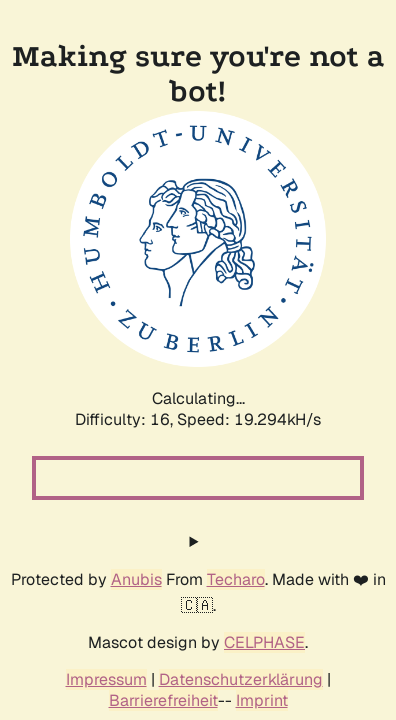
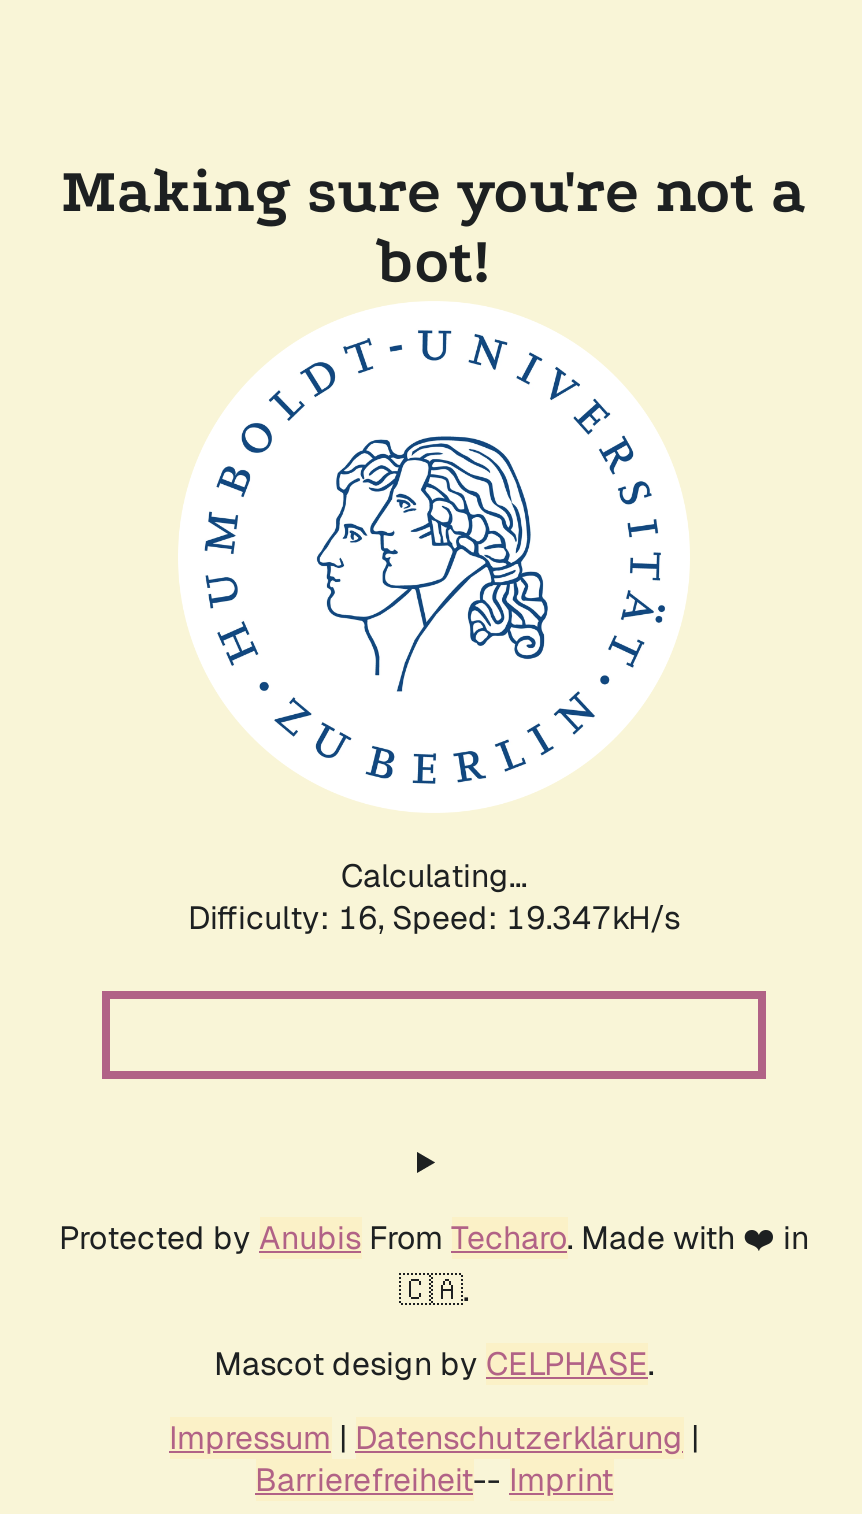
[75,409,321,430] Difficulty: 16, Speed: 19.294kH/s -> [188,897,680,939] Difficulty: 16, Speed: 19.347kH/s

